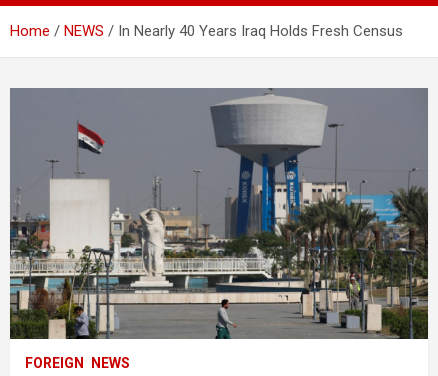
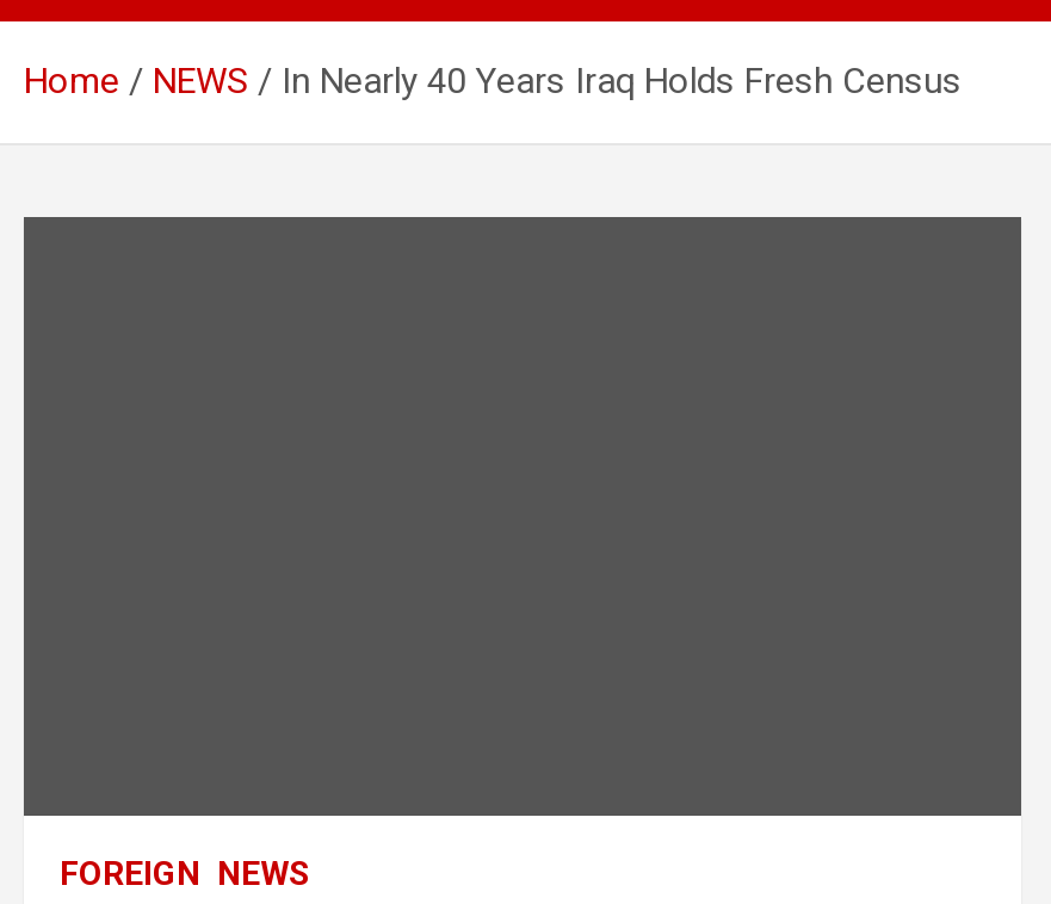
[10,88,428,339] [image] -> none

